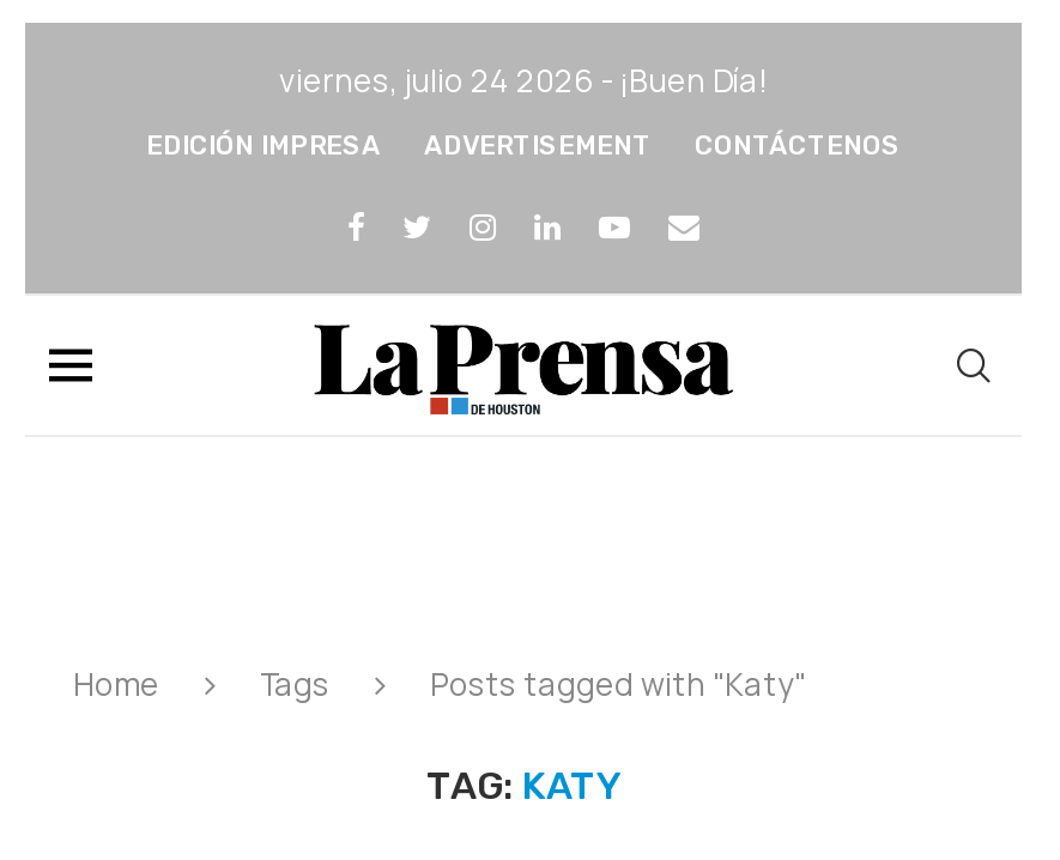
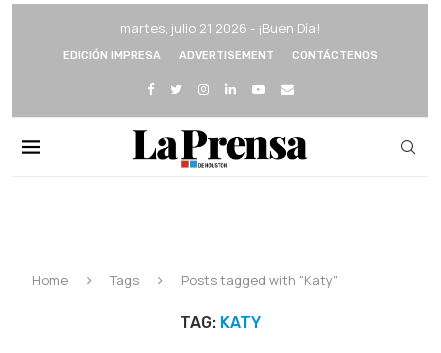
[279,59,768,102] viernes, julio 24 2026 - ¡Buen Día! -> [120,19,320,37] martes, julio 21 2026 - ¡Buen Día!

